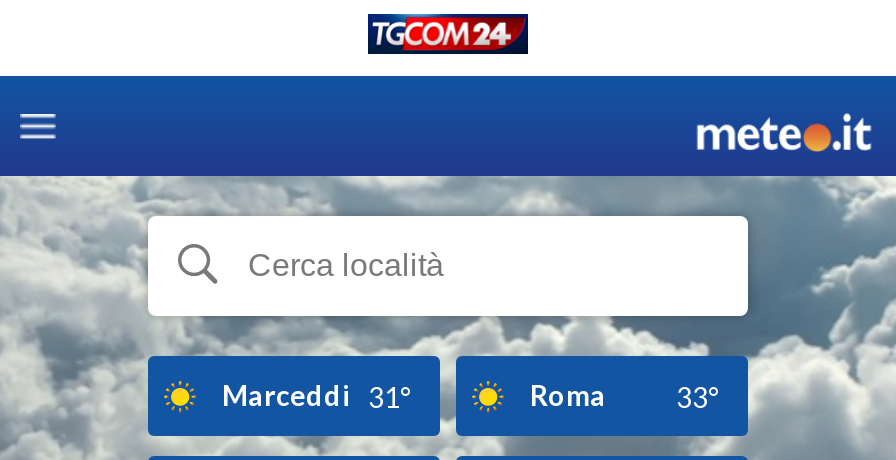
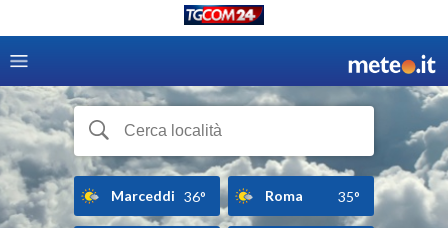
[222,377,412,413] Marceddi 31° -> [111,186,206,204] Marceddi 36°
[676,379,720,413] 33° -> [338,187,360,204] 35°

